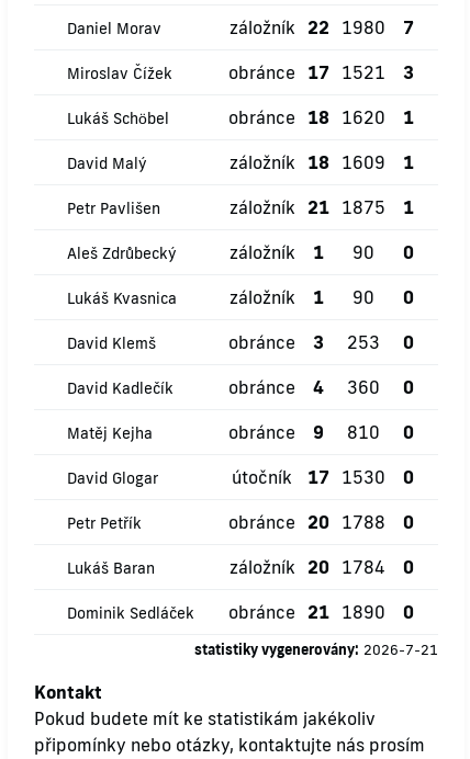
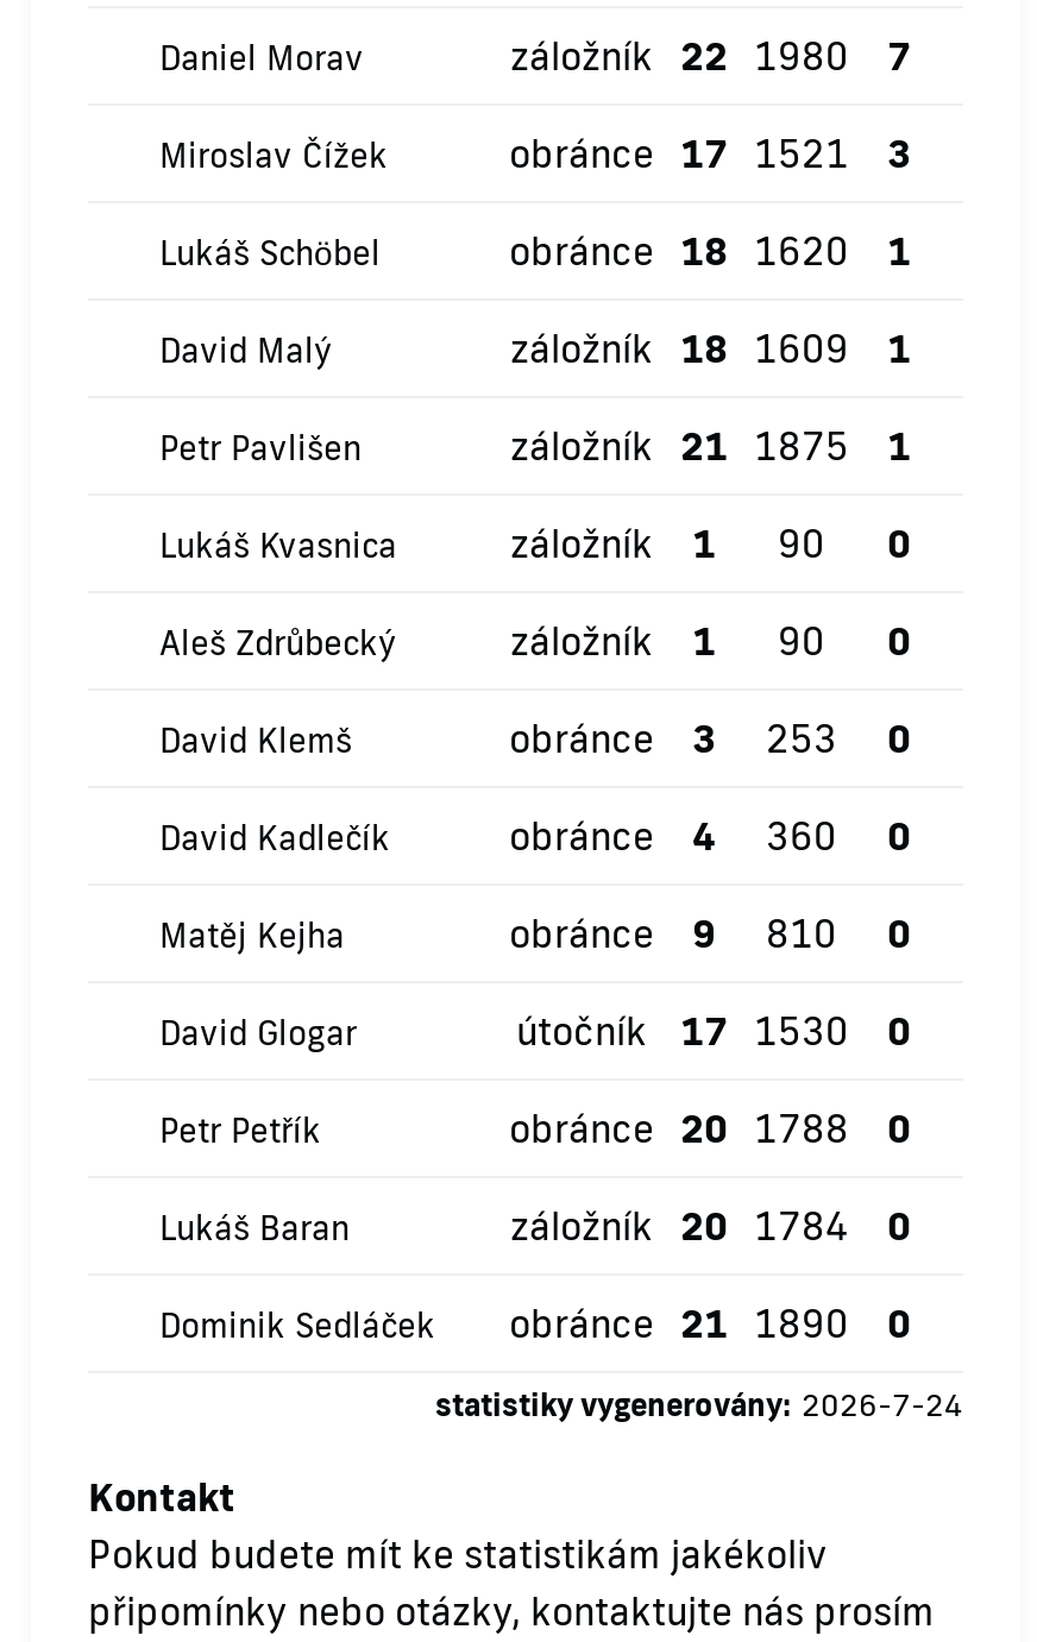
moved [67,243,177,263] -> [159,622,397,665]: Aleš Zdrůbecký
moved [67,288,177,308] -> [159,524,397,567]: Lukáš Kvasnica
[194,641,438,658] statistiky vygenerovány: 2026-7-21 -> [435,1385,963,1423] statistiky vygenerovány: 2026-7-24

